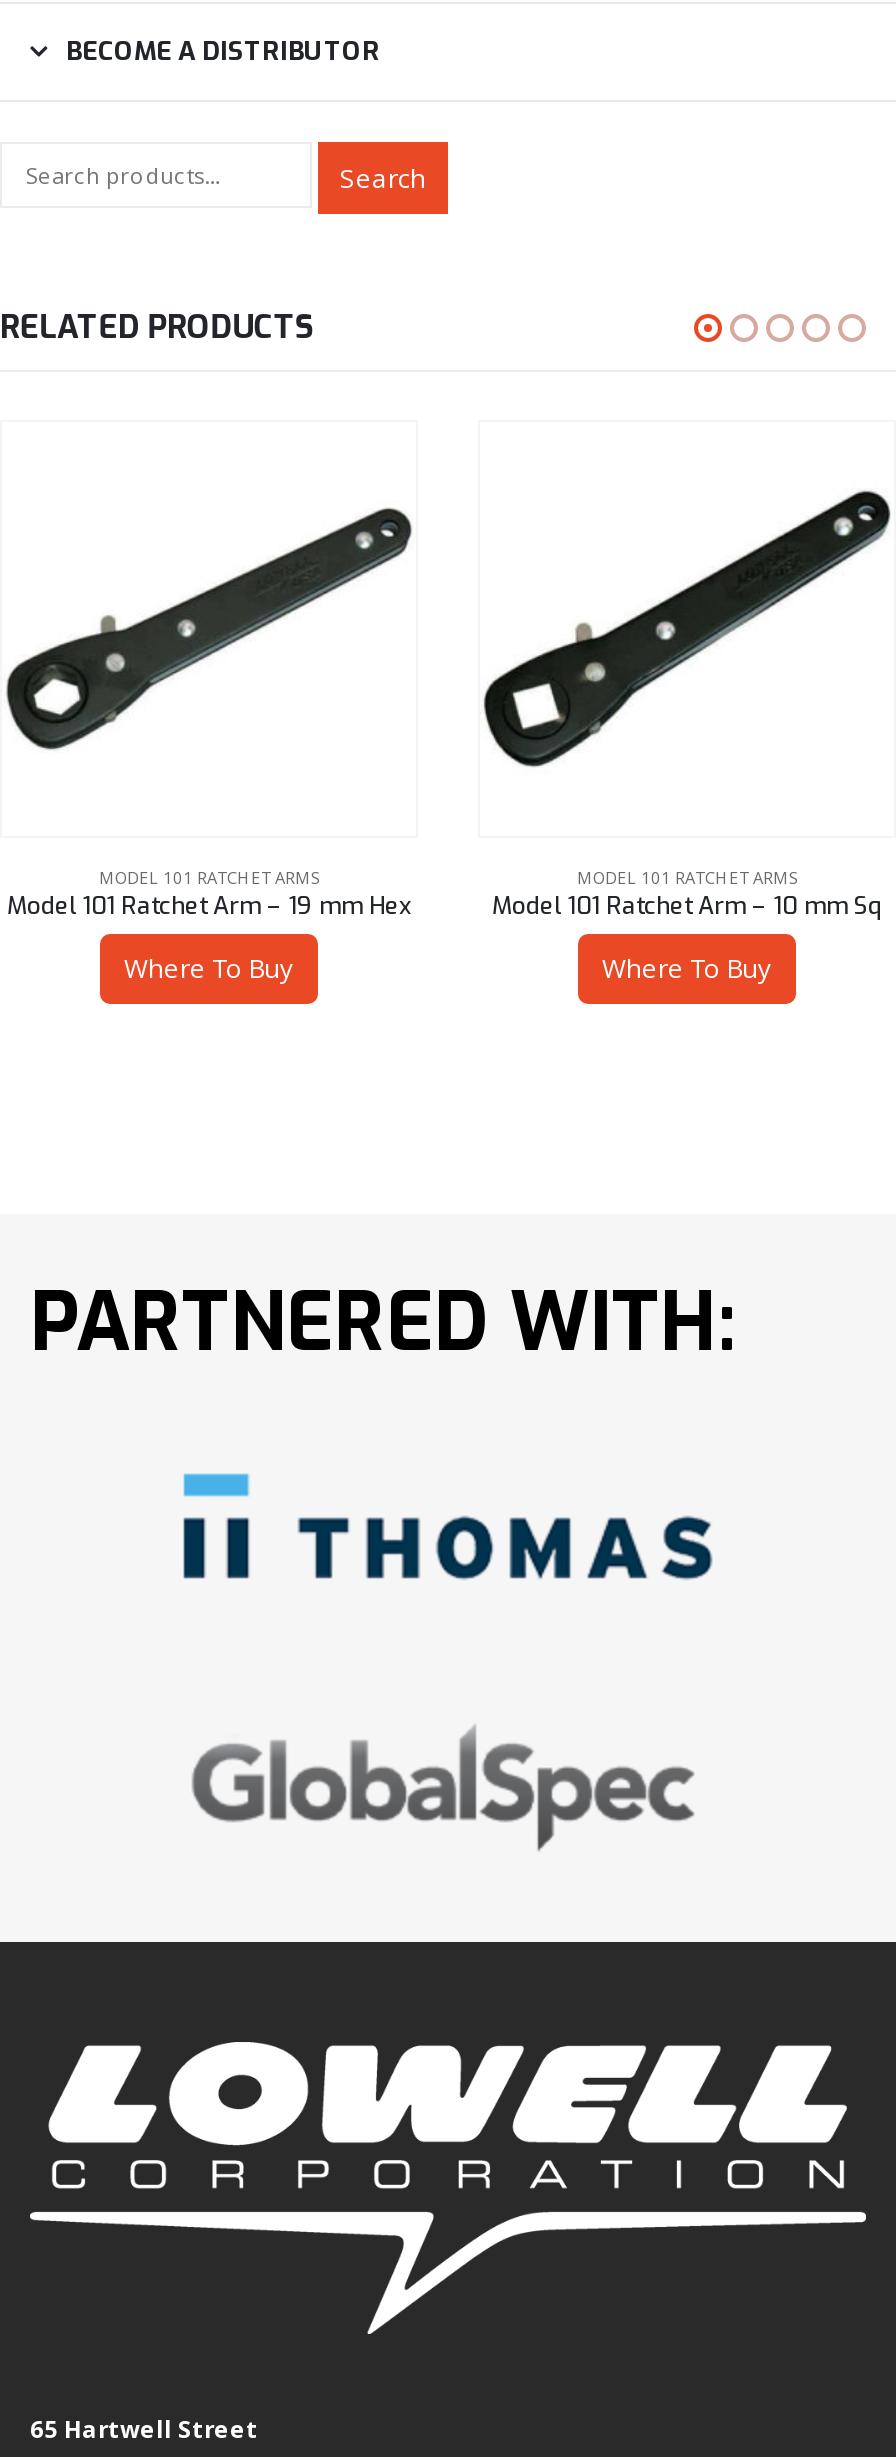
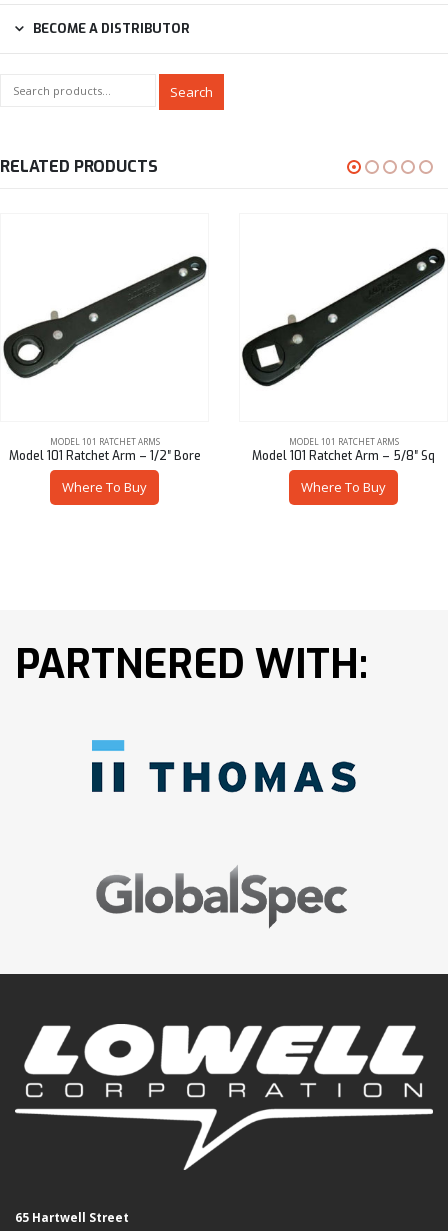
[7,890,411,922] Model 101 Ratchet Arm – 19 mm Hex -> [8,448,200,464] Model 101 Ratchet Arm – 1/2″ Bore
[492,890,882,922] Model 101 Ratchet Arm – 10 mm Sq -> [252,448,435,464] Model 101 Ratchet Arm – 5/8″ Sq

